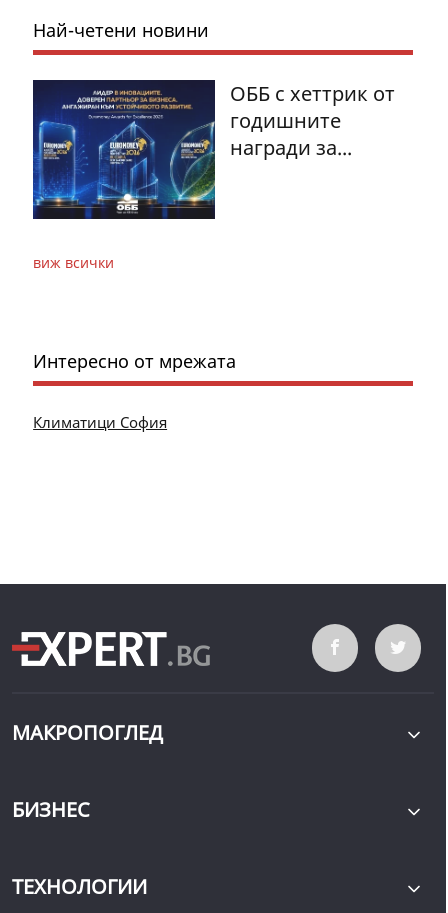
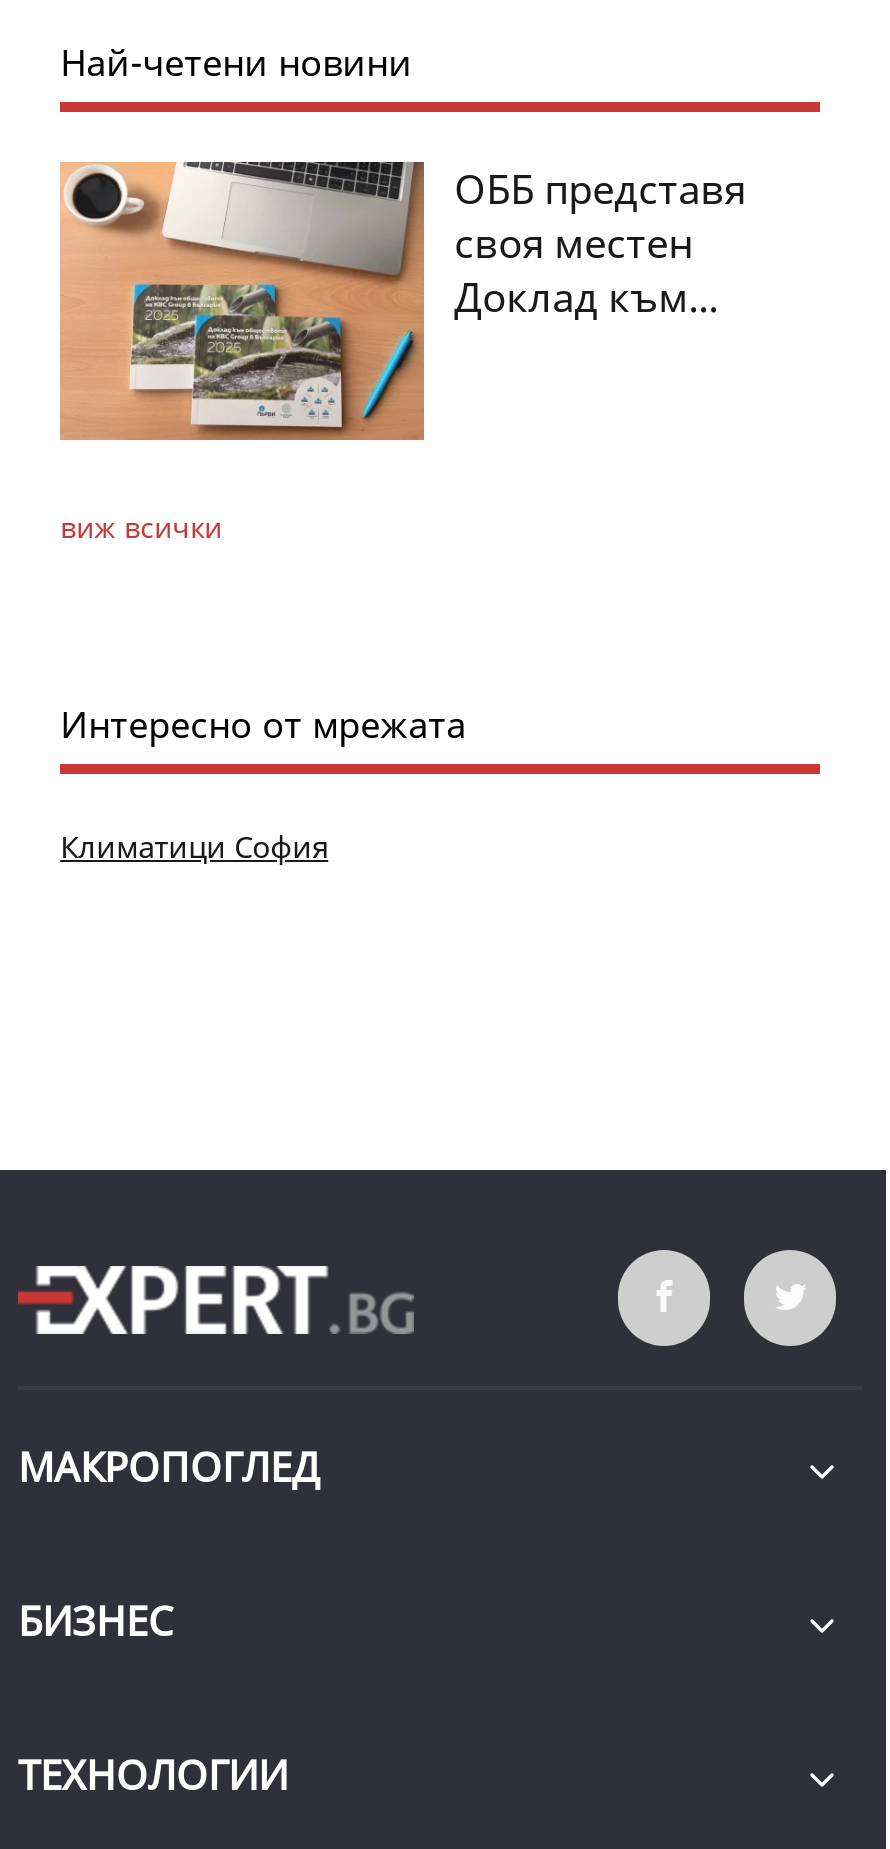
[32,79,395,220] [image] | ОББ с хеттрик от | годишните | награди за... -> [58,160,746,442] [image] | ОББ представя | своя местен | Доклад към...

